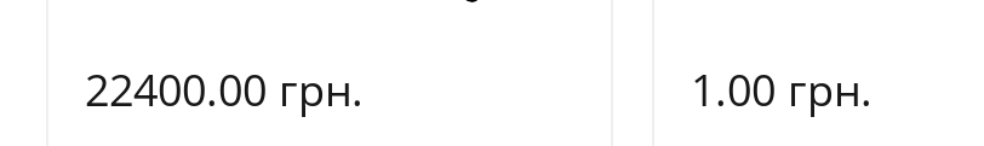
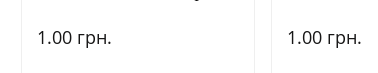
[85,59,364,117] 22400.00 грн. -> [37,24,112,48] 1.00 грн.

